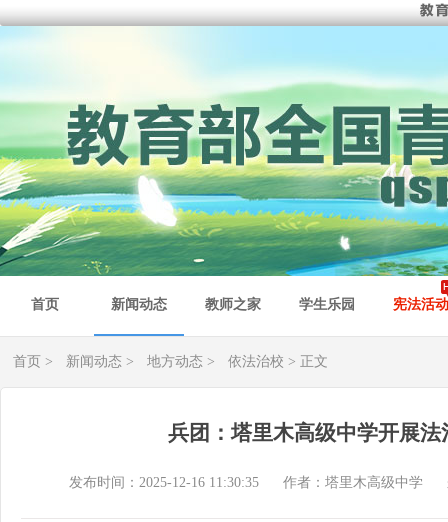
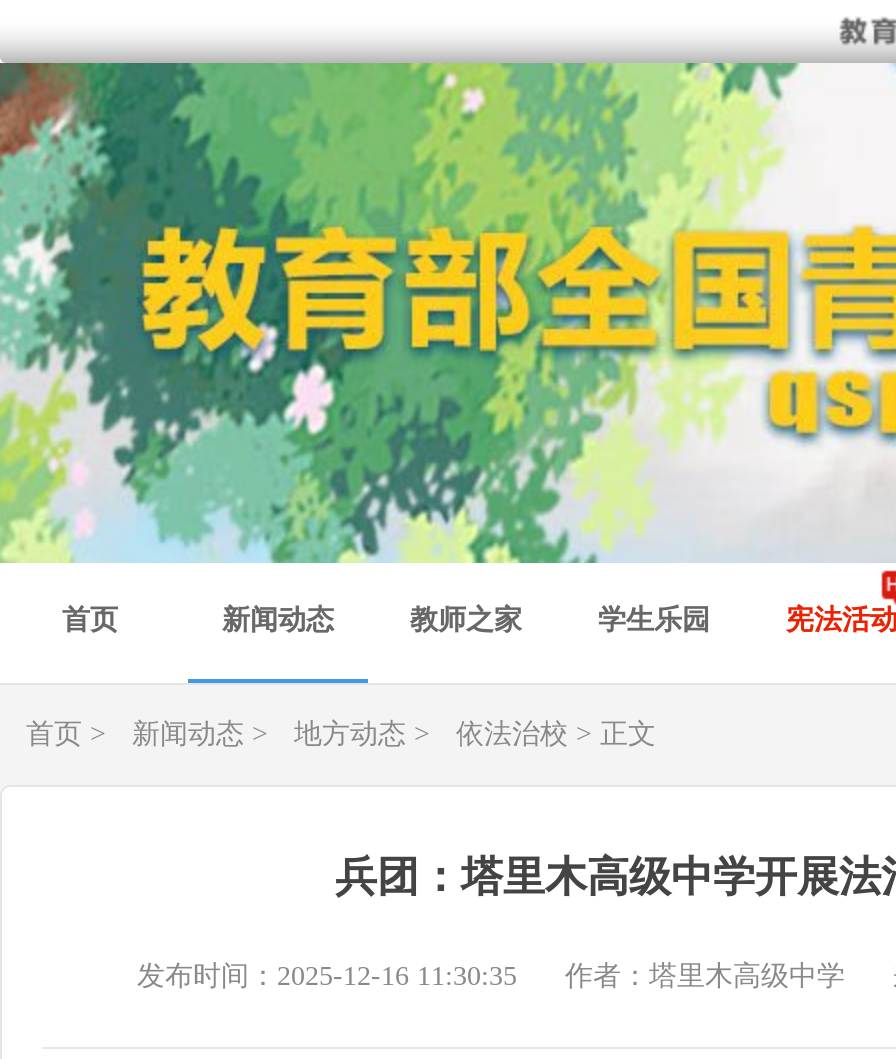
[3,26,445,277] [image] -> [6,61,890,565] [image]

